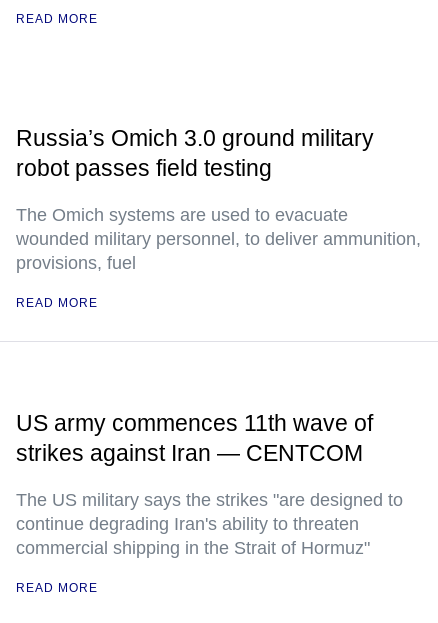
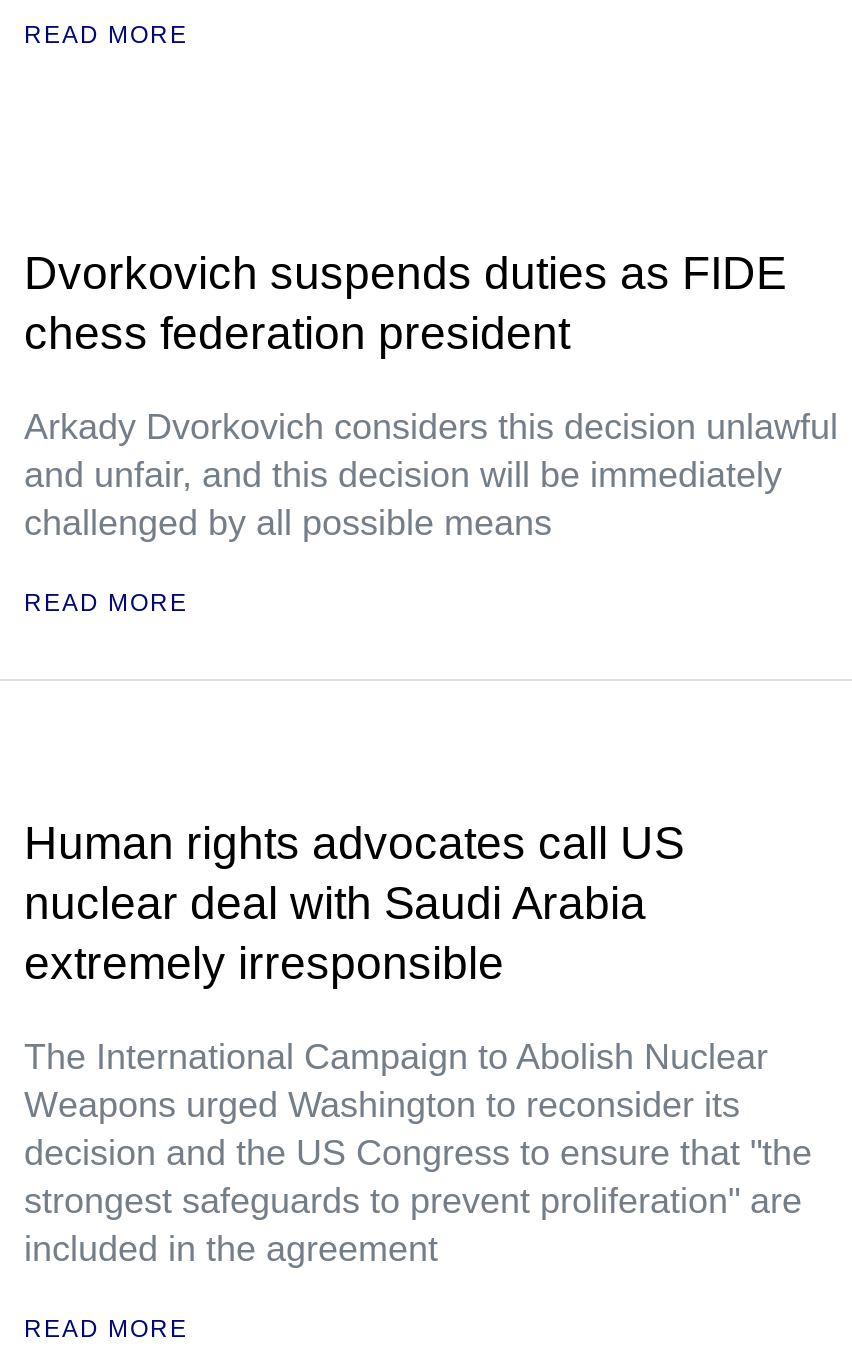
[16,125,374,181] Russia’s Omich 3.0 ground military | robot passes field testing -> [24,247,786,359] Dvorkovich suspends duties as FIDE | chess federation president
[16,205,421,273] The Omich systems are used to evacuate | wounded military personnel, to deliver ammunition, | provisions, fuel -> [24,407,838,543] Arkady Dvorkovich considers this decision unlawful | and unfair, and this decision will be immediately | challenged by all possible means
[16,410,373,466] US army commences 11th wave of | strikes against Iran — CENTCOM -> [24,817,684,989] Human rights advocates call US | nuclear deal with Saudi Arabia | extremely irresponsible
[16,490,403,558] The US military says the strikes "are designed to | continue degrading Iran's ability to threaten | commercial shipping in the Strait of Hormuz" -> [24,1037,812,1269] The International Campaign to Abolish Nuclear | Weapons urged Washington to reconsider its | decision and the US Congress to ensure that "the | strongest safeguards to prevent proliferation" are | included in the agreement

